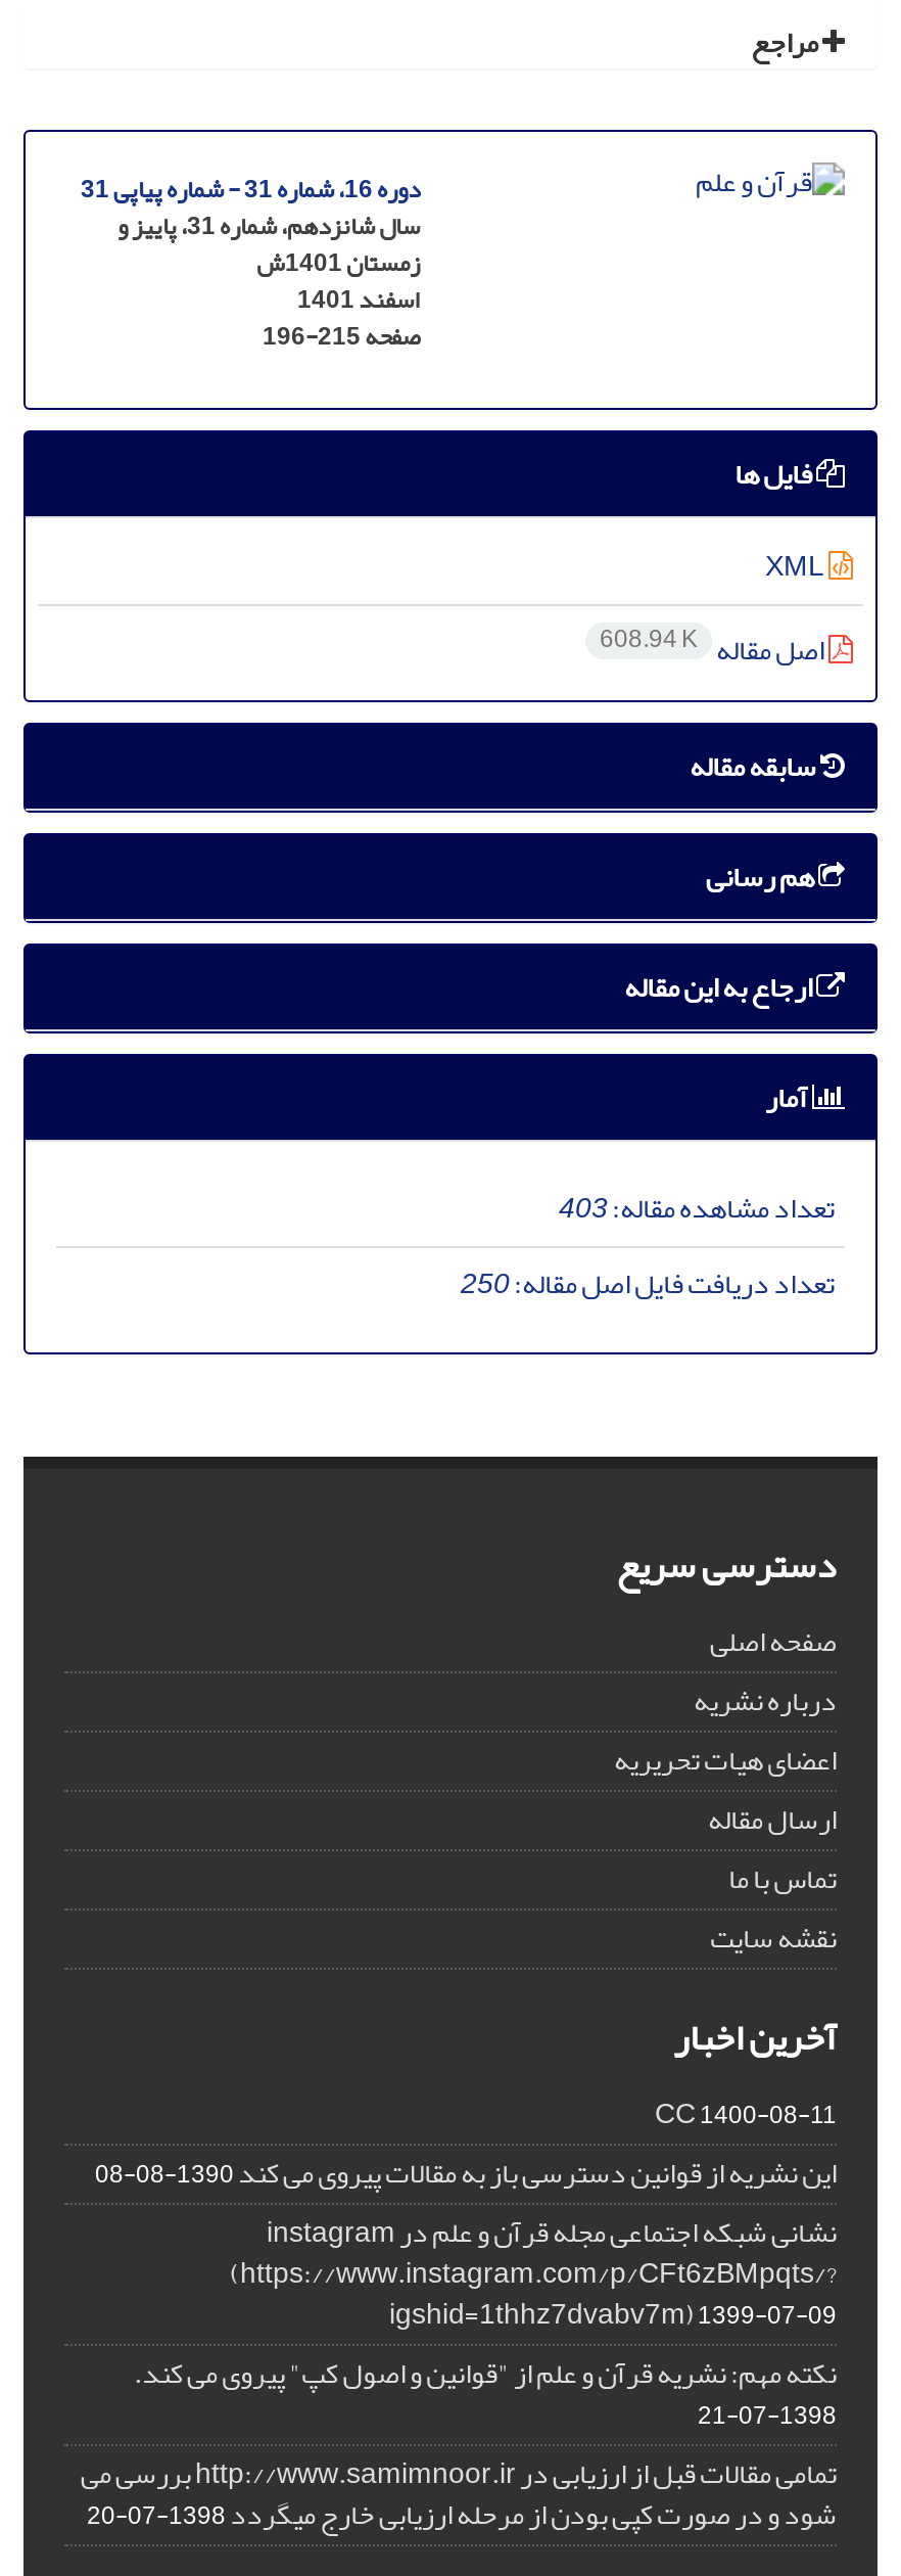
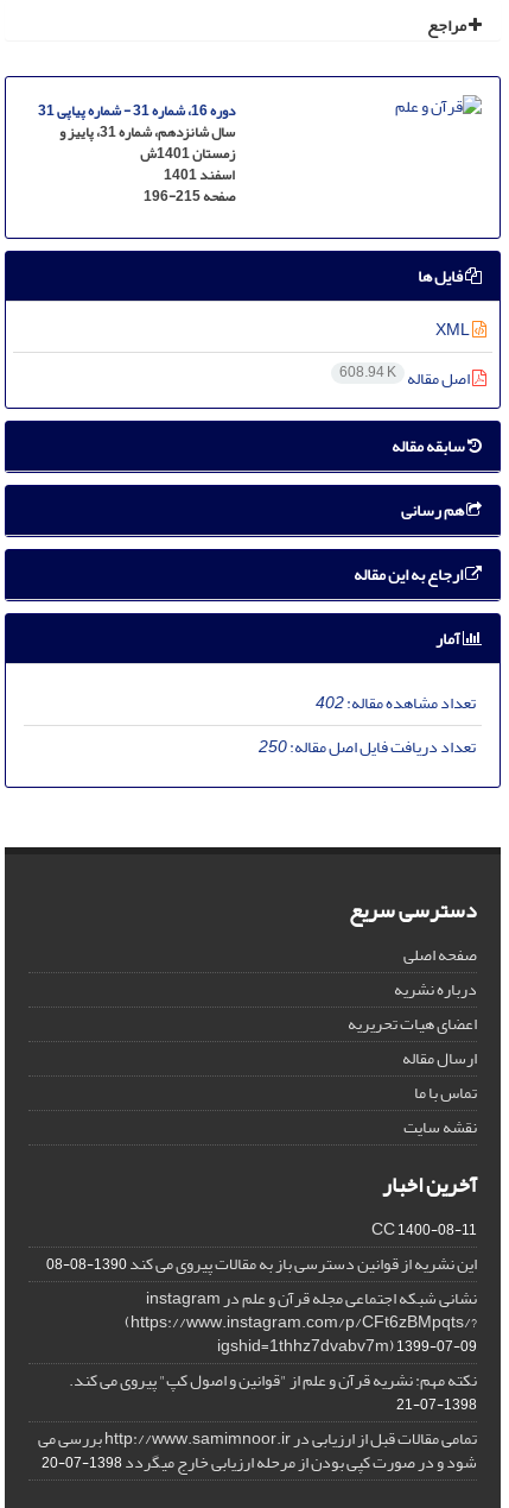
[559,1180,835,1235] تعداد مشاهده مقاله:403 -> [316,687,476,719] تعداد مشاهده مقاله:402

